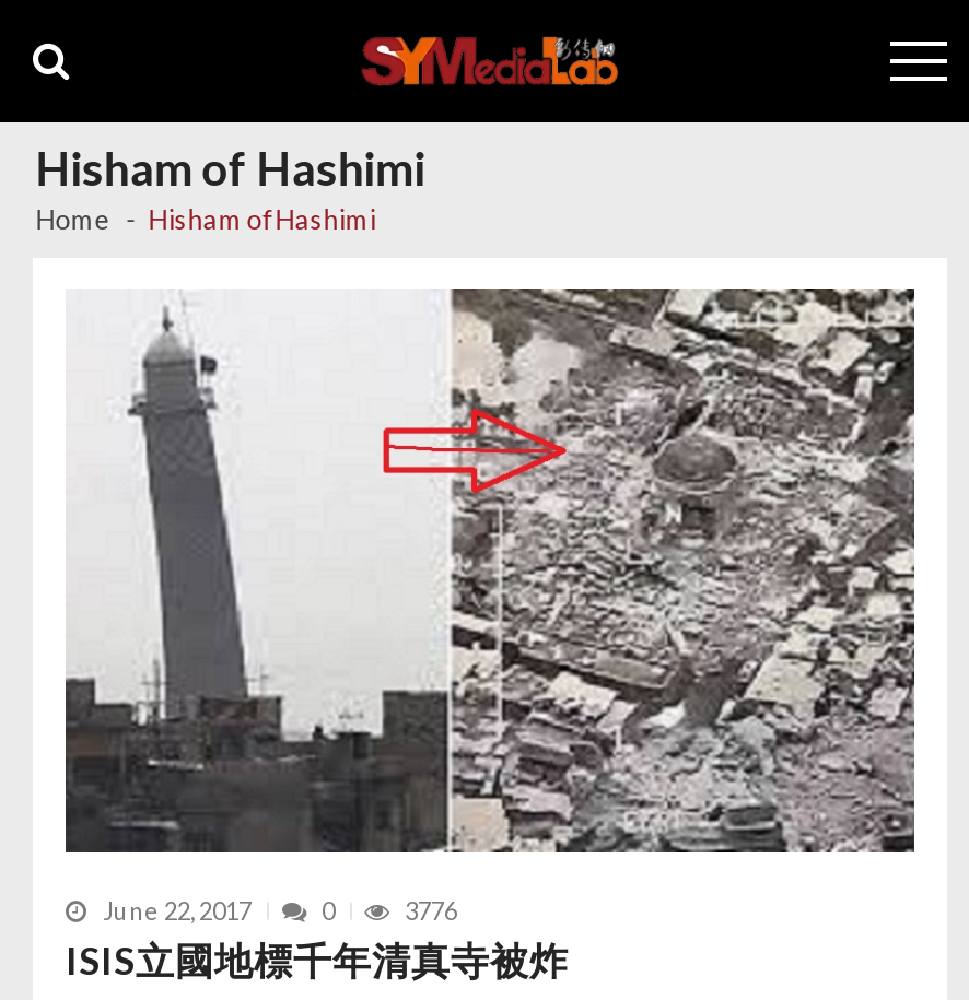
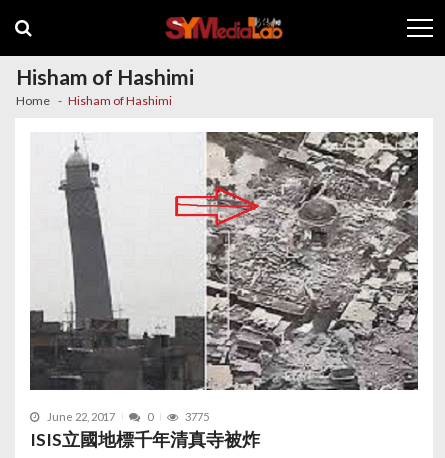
[405,897,457,925] 3776 -> [185,410,209,423] 3775

